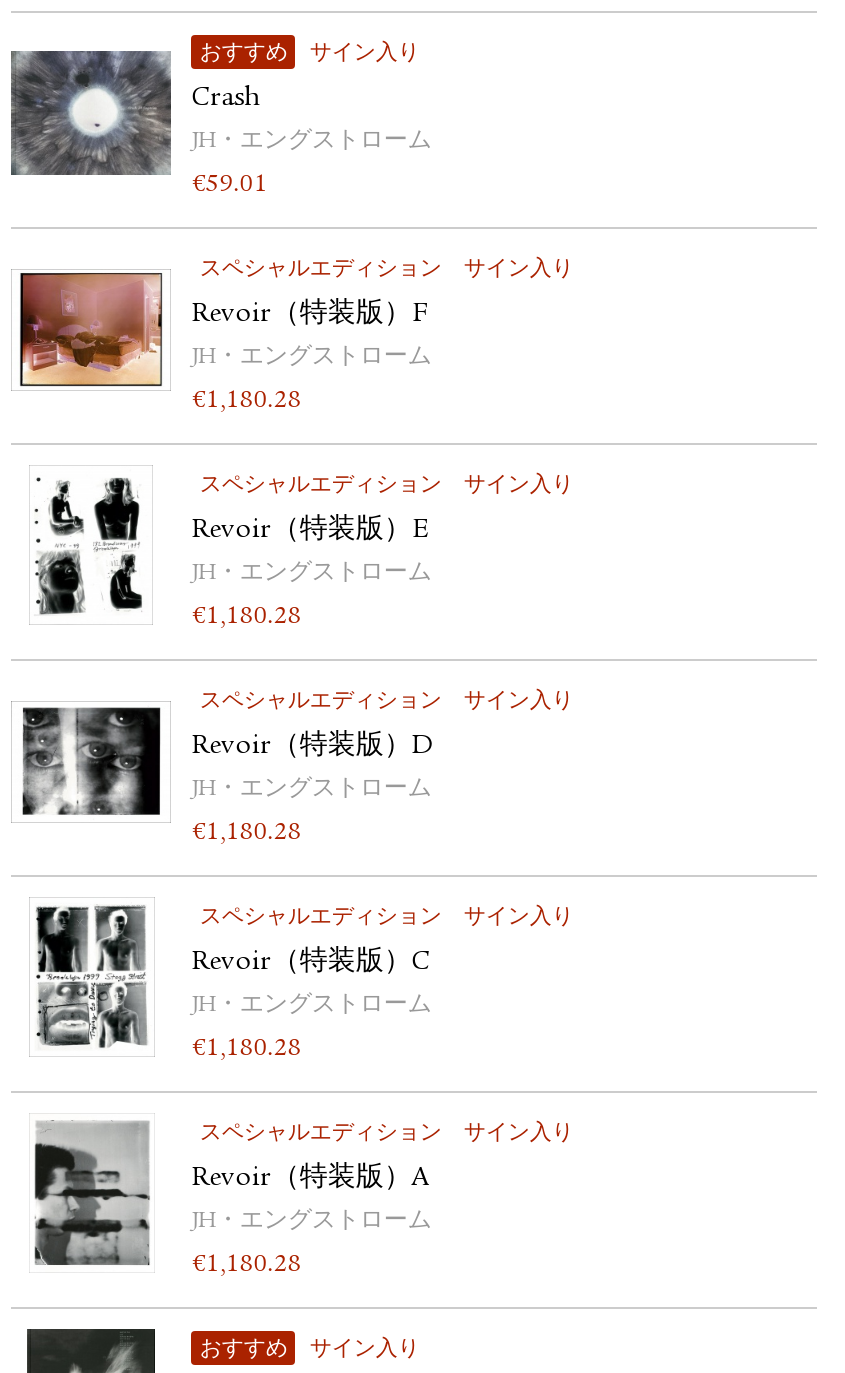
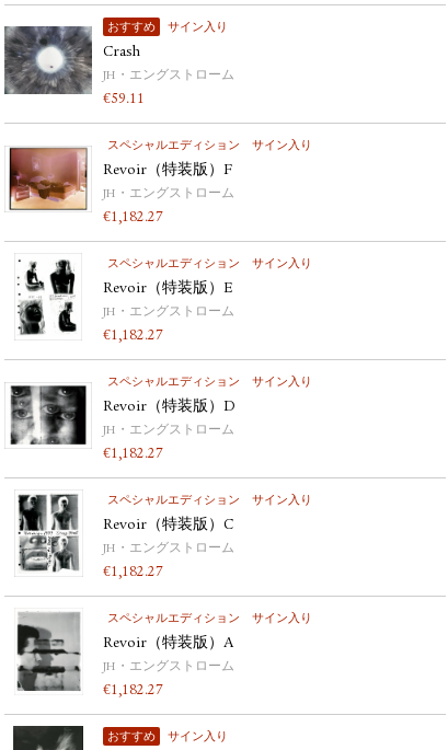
[192,173,268,199] €59.01 -> [103,93,145,108] €59.11
[192,389,302,415] €1,180.28 -> [103,212,164,226] €1,182.27
[192,605,302,631] €1,180.28 -> [103,330,164,344] €1,182.27
[192,821,302,847] €1,180.28 -> [103,448,164,462] €1,182.27
[192,1037,302,1063] €1,180.28 -> [103,566,164,581] €1,182.27
[192,1253,302,1279] €1,180.28 -> [103,685,164,699] €1,182.27

